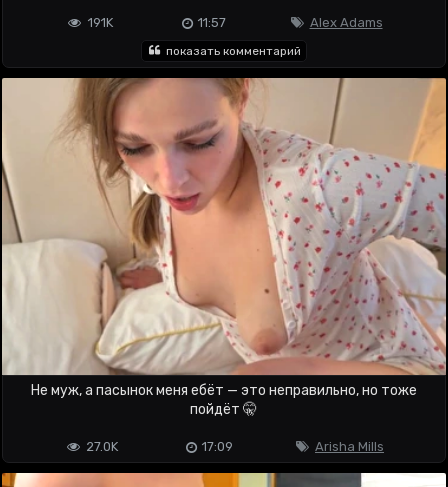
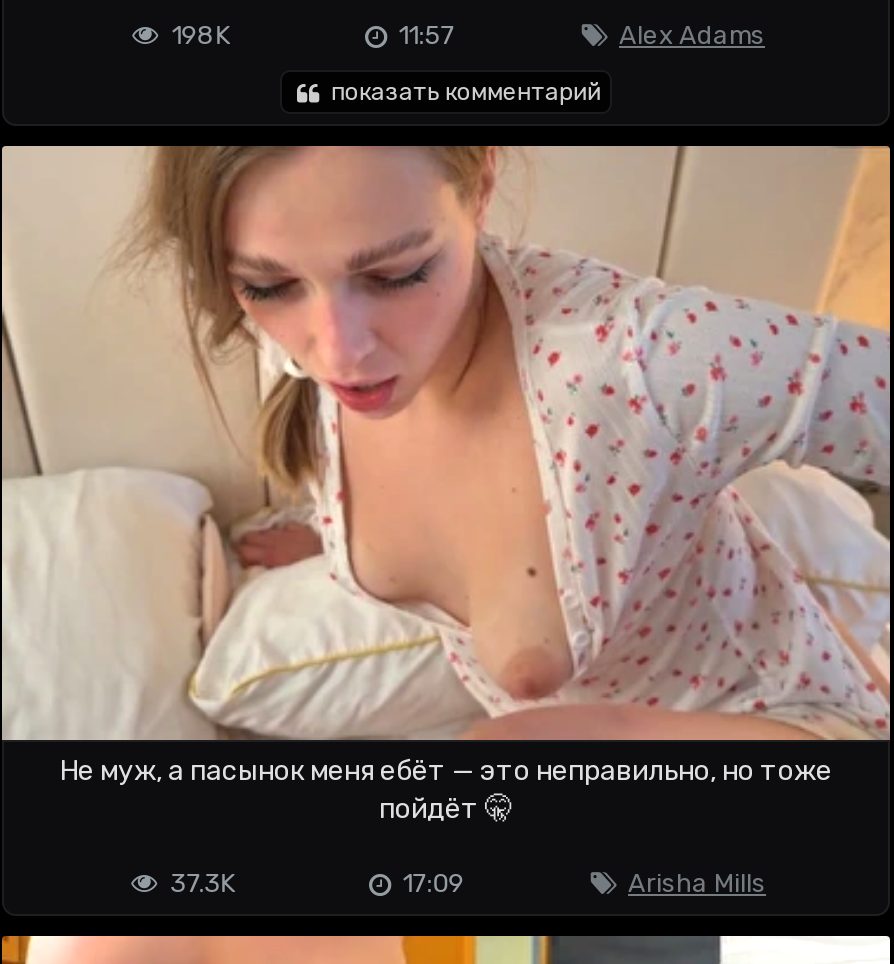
[88,15,113,30] 191K -> [171,19,229,49] 198K
[86,439,118,454] 27.0K -> [170,868,234,898] 37.3K

